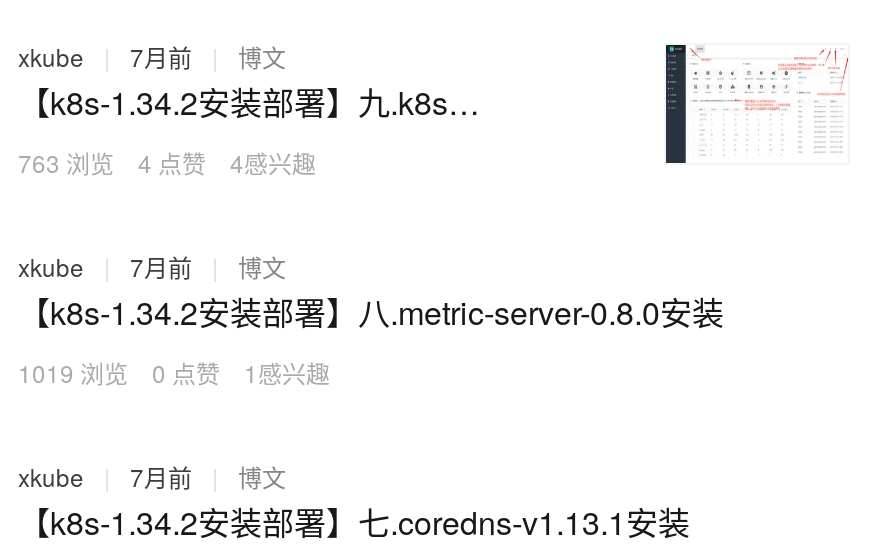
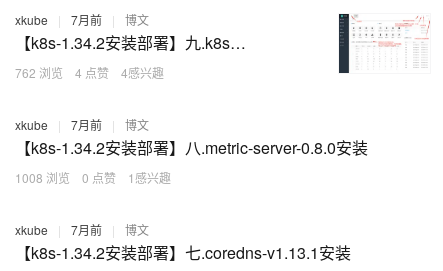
[18,145,316,179] 763 浏览 4 点赞 4感兴趣 -> [15,64,164,81] 762 浏览 4 点赞 4感兴趣
[18,355,330,389] 1019 浏览 0 点赞 1感兴趣 -> [15,169,171,186] 1008 浏览 0 点赞 1感兴趣

